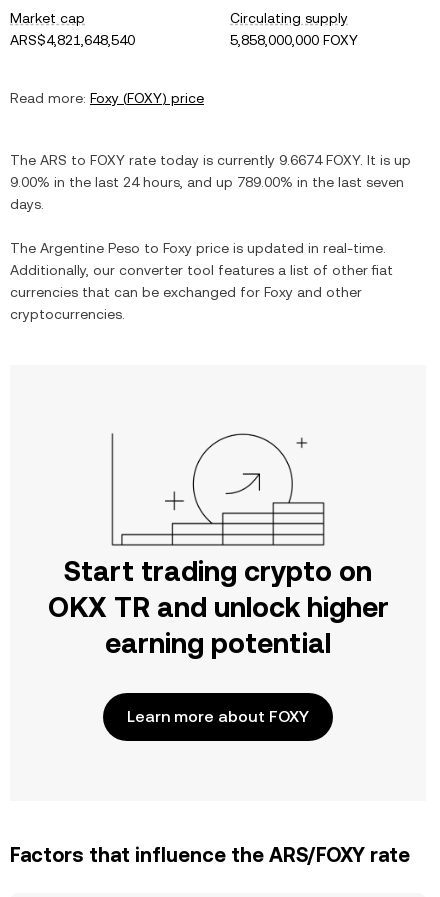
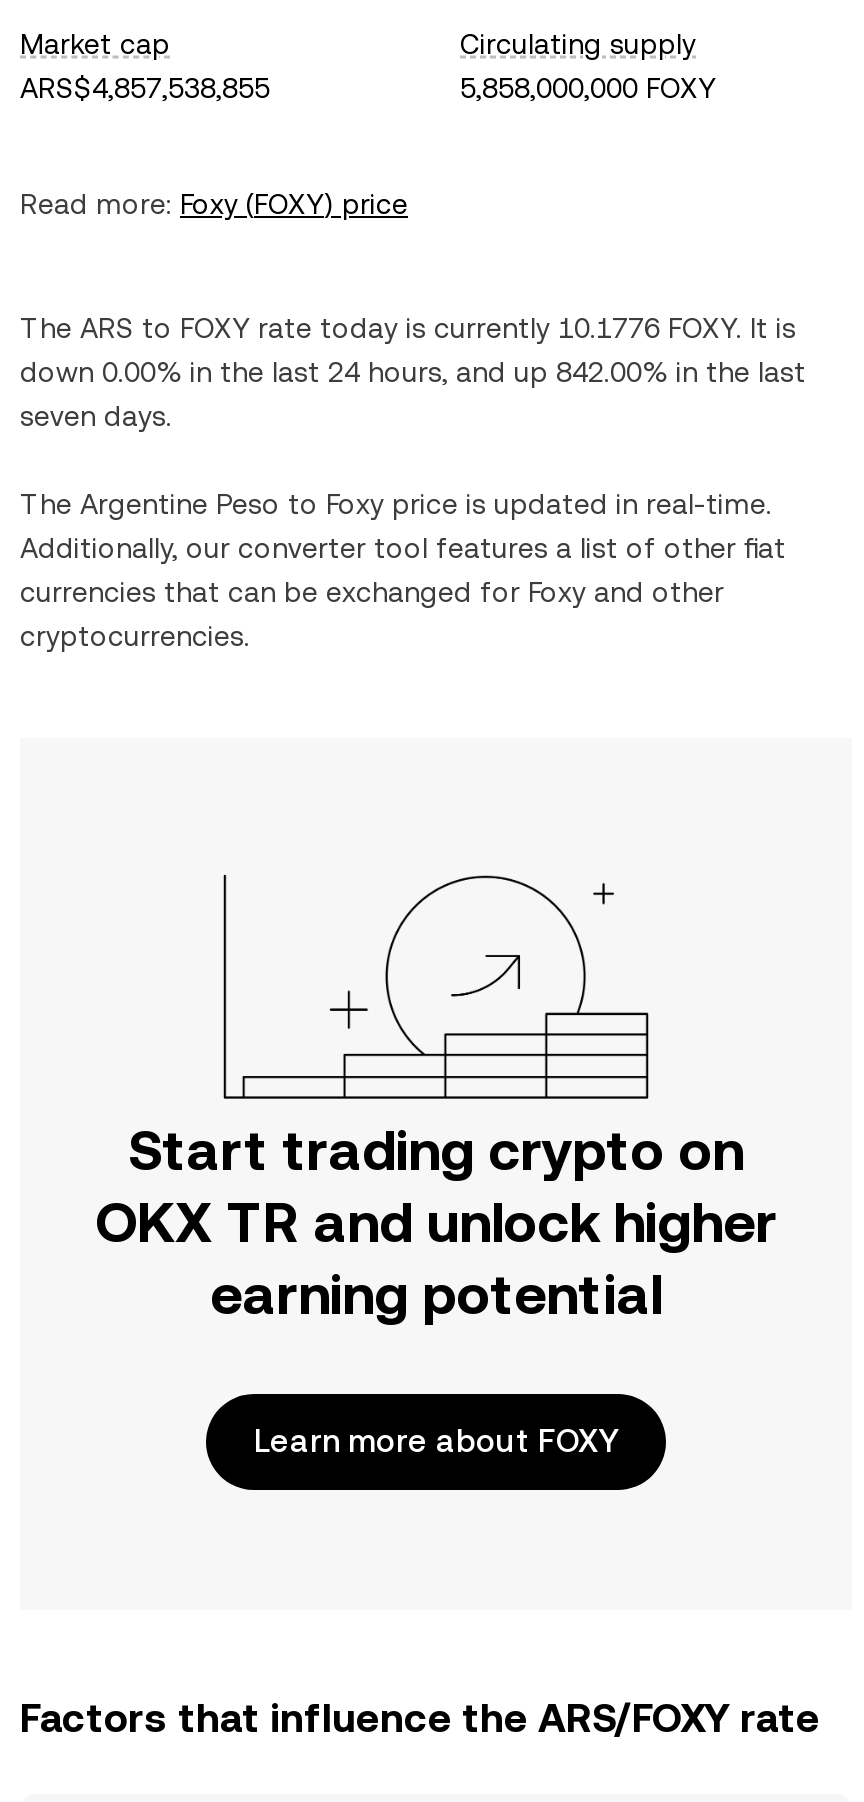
[10,32,135,48] ARS$4,821,648,540 -> [20,72,270,104] ARS$4,857,538,855
[10,152,411,212] The ARS to FOXY rate today is currently 9.6674 FOXY. It is up | 9.00% in the last 24 hours, and up 789.00% in the last seven | days. -> [20,312,806,432] The ARS to FOXY rate today is currently 10.1776 FOXY. It is | down 0.00% in the last 24 hours, and up 842.00% in the last | seven days.

